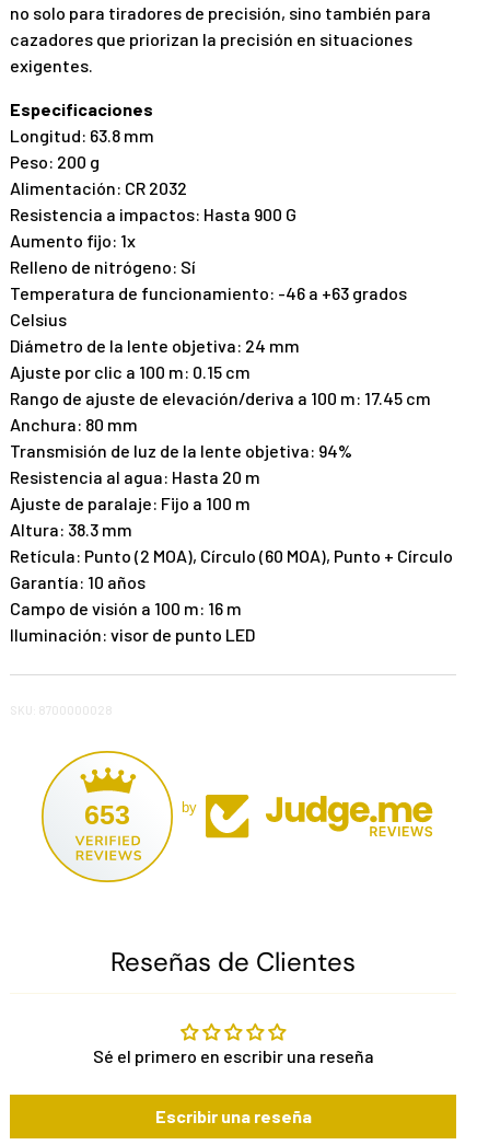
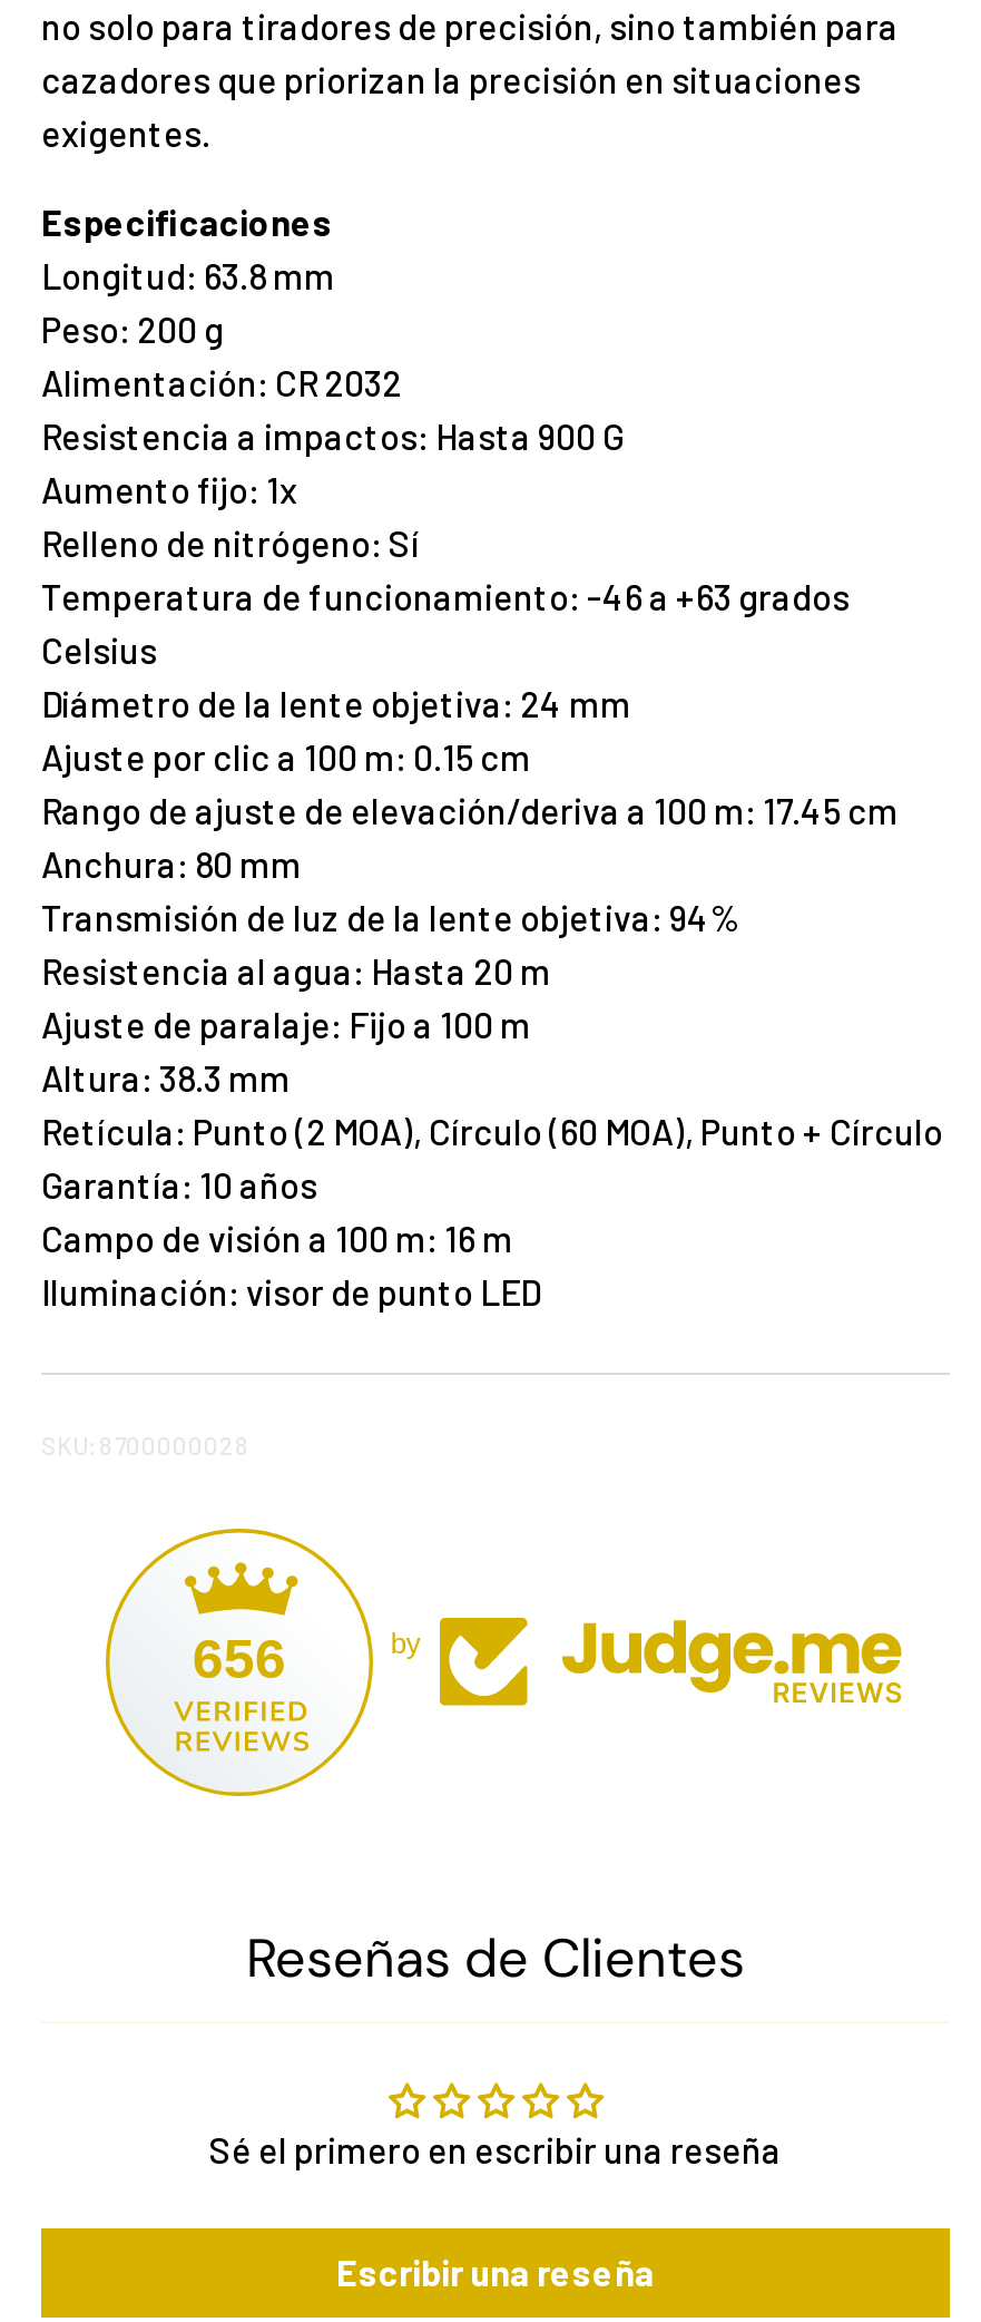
[84,800,130,830] 653 -> [192,1628,286,1690] 656

